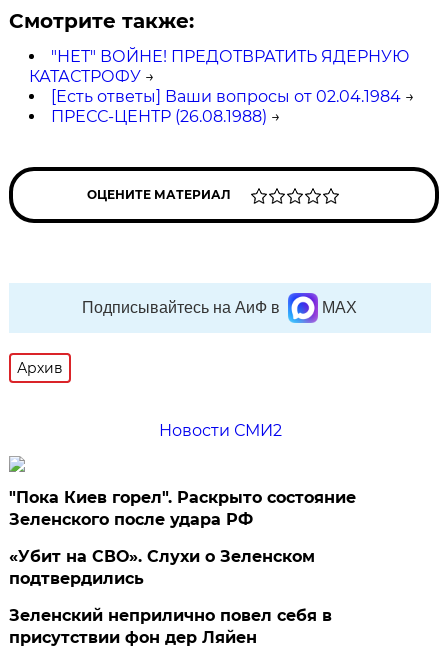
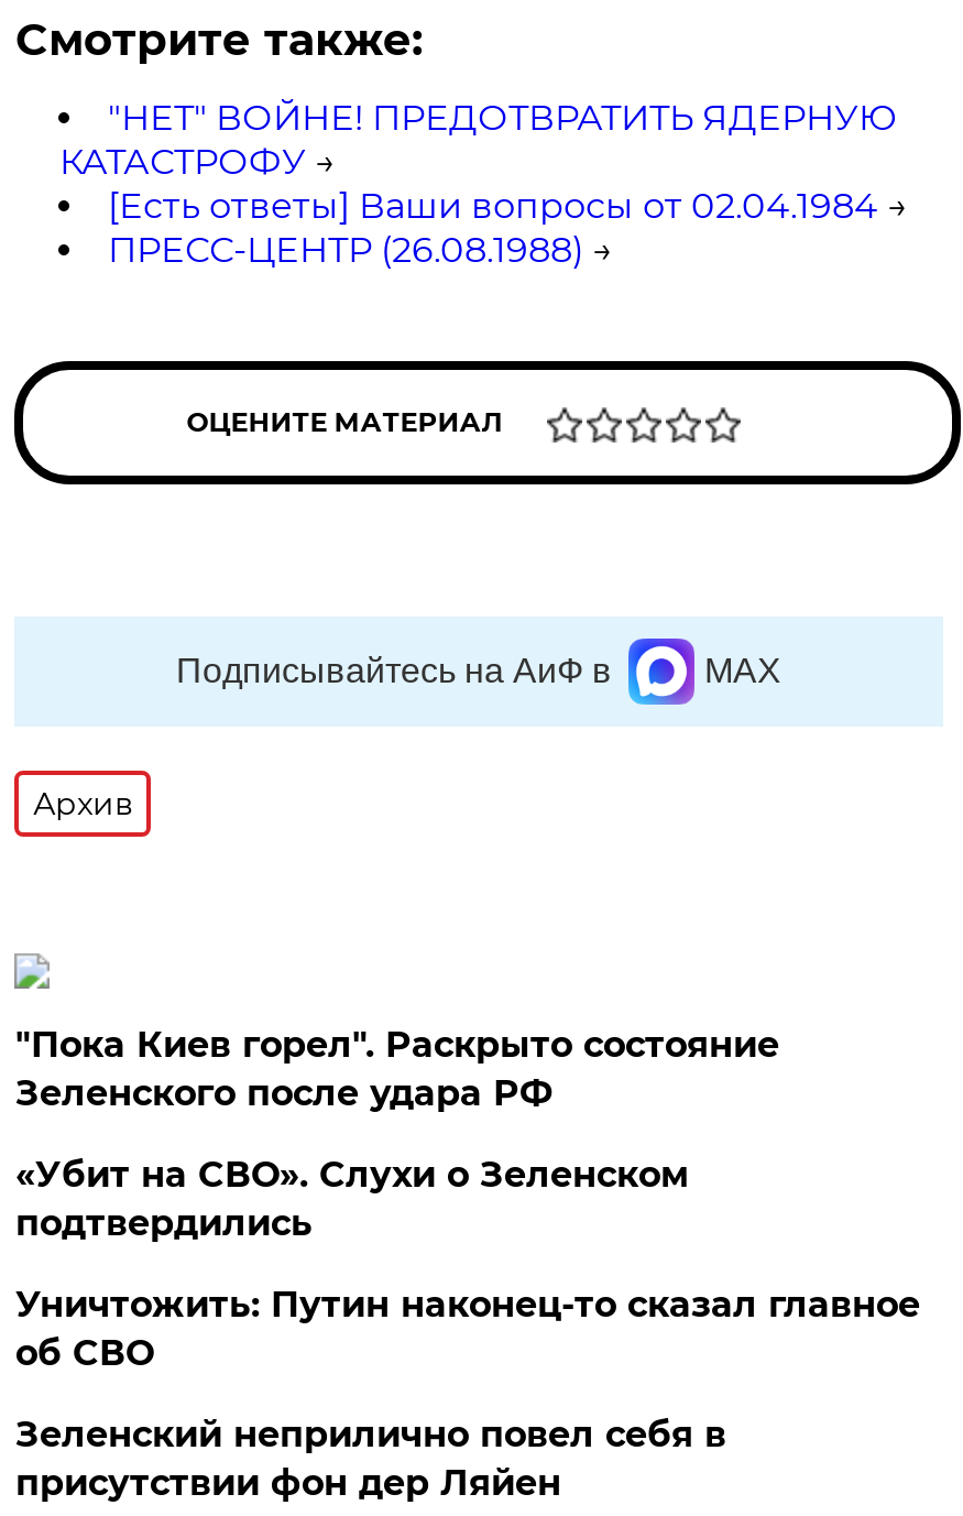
[159,421,282,440] Новости СМИ2 -> none
moved [9,488,356,588] -> [15,1024,779,1244]: "Пока Киев горел". Раскрыто состояние | Зеленского после удара РФ | «Убит на СВО». Слухи о Зеленском | подтвердились
none -> [15,1284,920,1374] Уничтожить: Путин наконец-то сказал главное | об СВО

